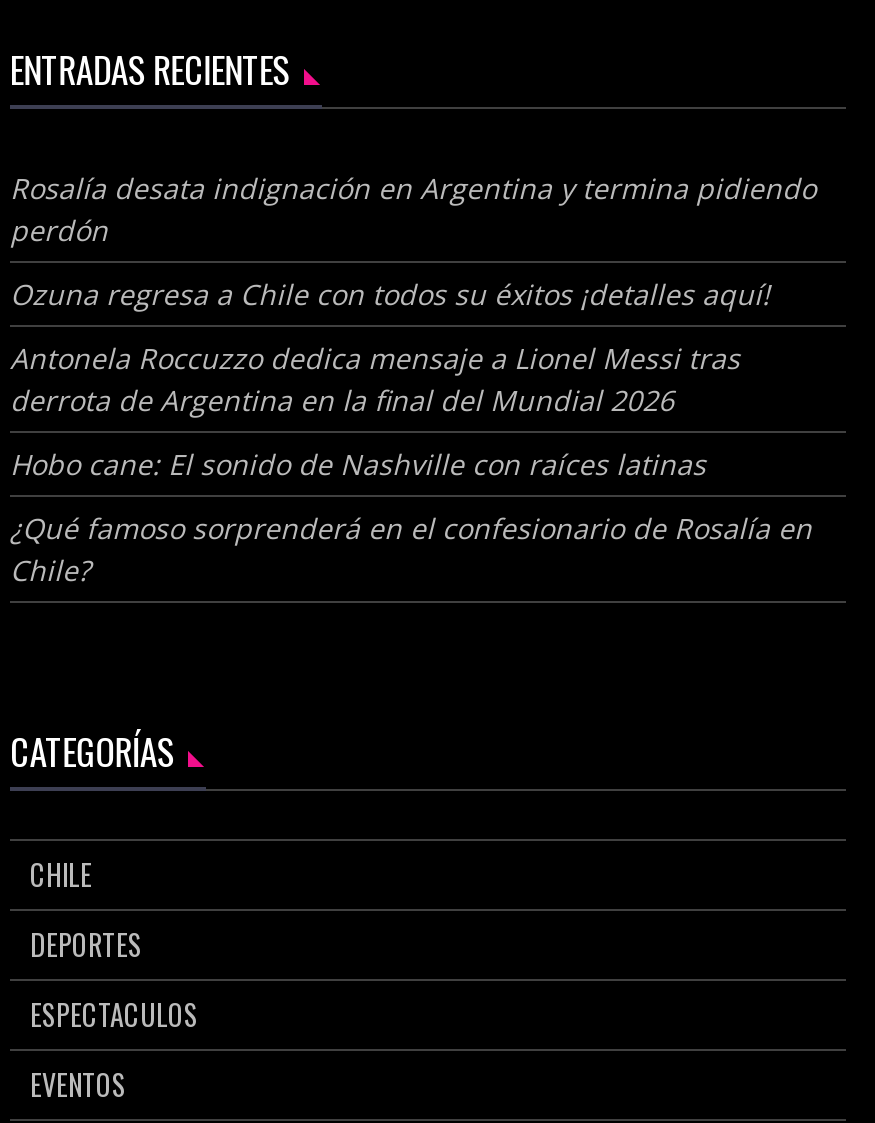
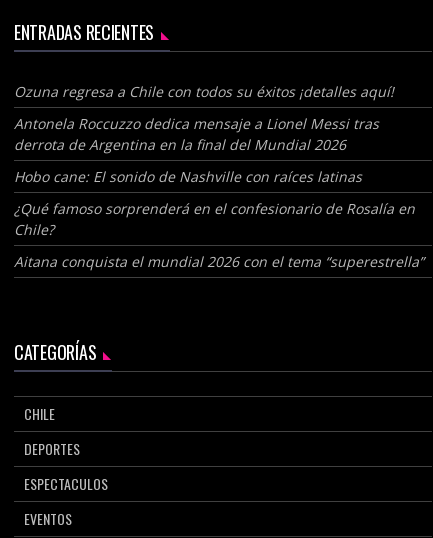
[10,170,816,250] Rosalía desata indignación en Argentina y termina pidiendo | perdón -> none
moved [10,276,812,590] -> [14,82,415,239]: Ozuna regresa a Chile con todos su éxitos ¡detalles aquí! | Antonela Roccuzzo dedica mensaje a Lionel Messi tras | derrota de Argentina en la final del Mundial 2026 | Hobo cane: El sonido de Nashville con raíces latinas | ¿Qué famoso sorprenderá en el confesionario de Rosalía en | Chile?
none -> [14,252,424,271] Aitana conquista el mundial 2026 con el tema “superestrella”

